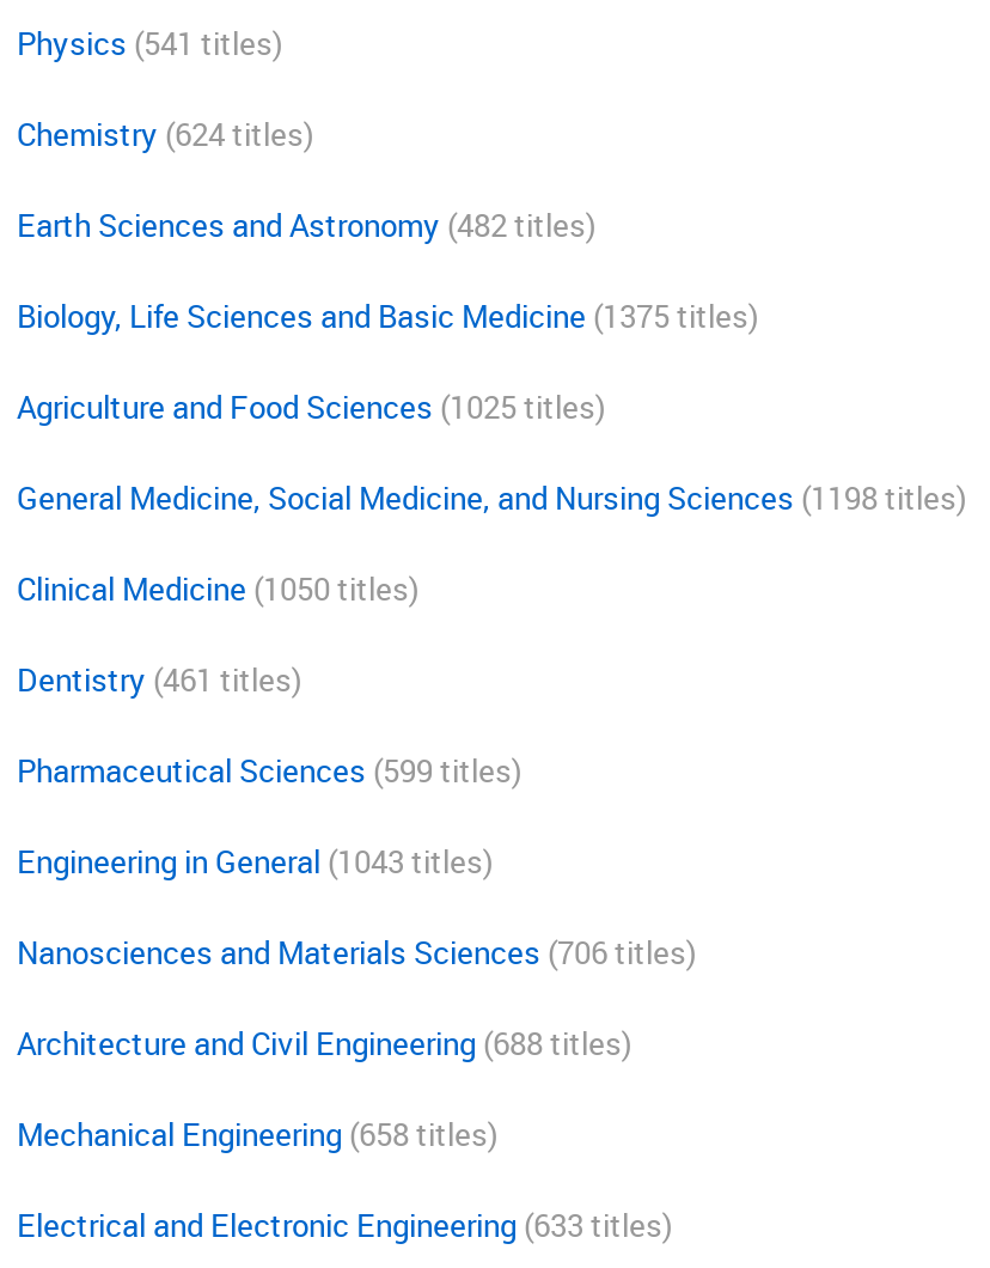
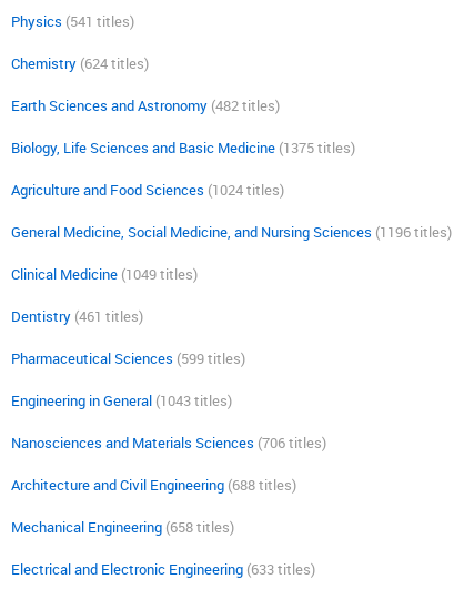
[17,385,605,428] Agriculture and Food Sciences (1025 titles) -> [11,180,284,200] Agriculture and Food Sciences (1024 titles)
[17,476,966,519] General Medicine, Social Medicine, and Nursing Sciences (1198 titles) -> [11,222,452,242] General Medicine, Social Medicine, and Nursing Sciences (1196 titles)
[17,567,418,610] Clinical Medicine (1050 titles) -> [11,264,198,284] Clinical Medicine (1049 titles)

